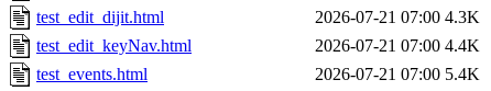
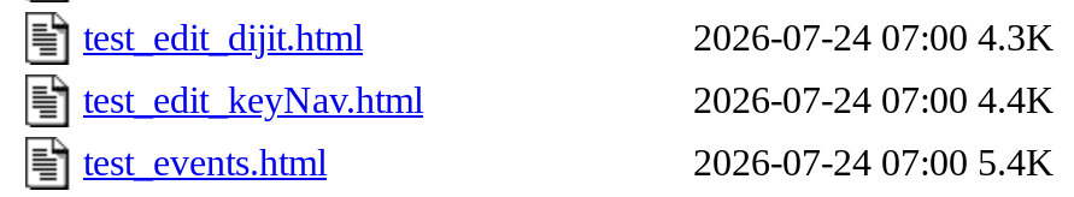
[315,8,480,27] 2026-07-21 07:00 4.3K -> [693,18,1055,59] 2026-07-24 07:00 4.3K
[315,37,480,55] 2026-07-21 07:00 4.4K -> [693,80,1055,121] 2026-07-24 07:00 4.4K
[315,65,480,84] 2026-07-21 07:00 5.4K -> [693,143,1055,184] 2026-07-24 07:00 5.4K

